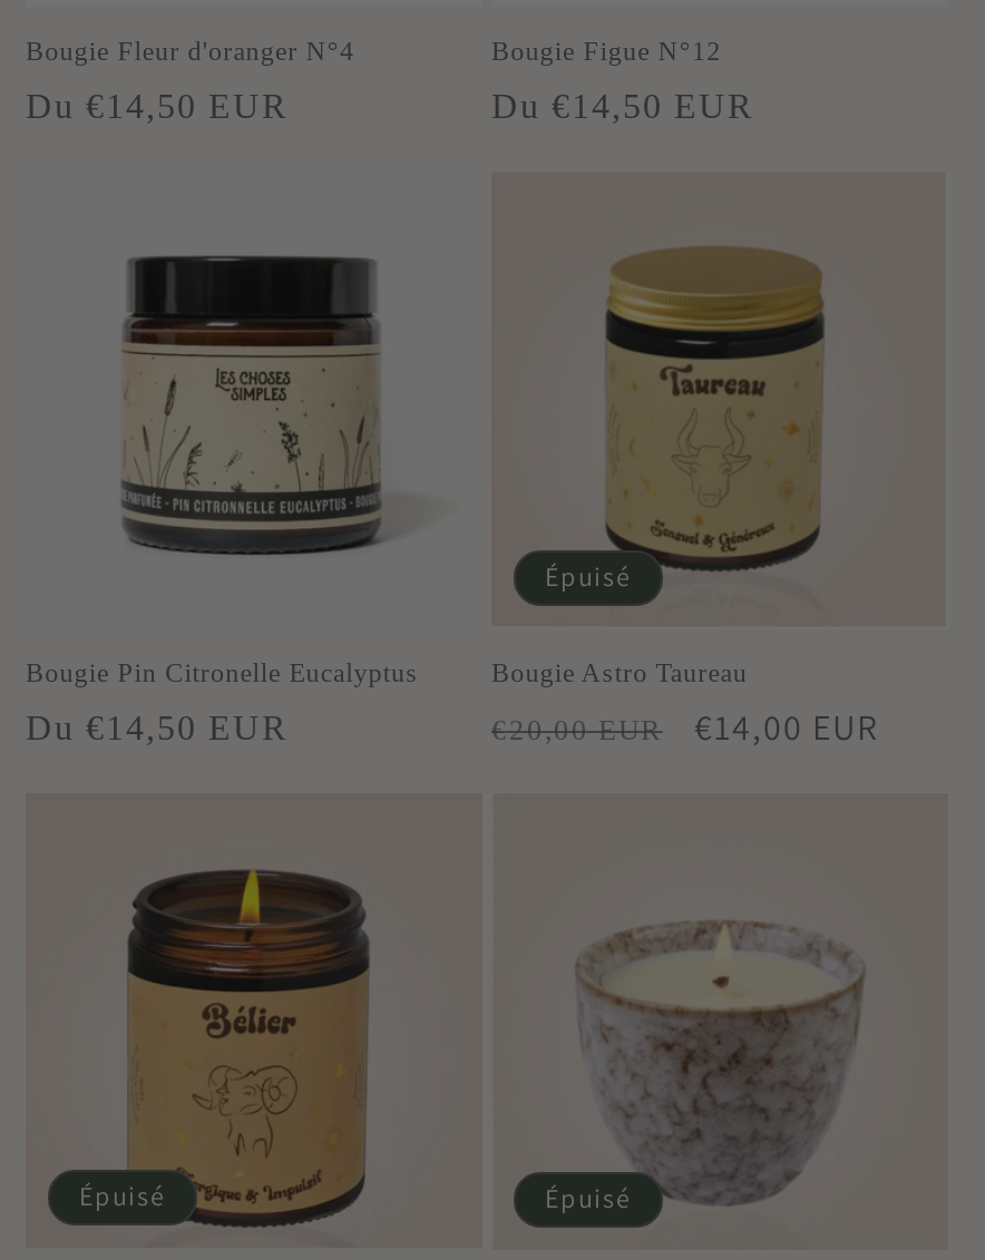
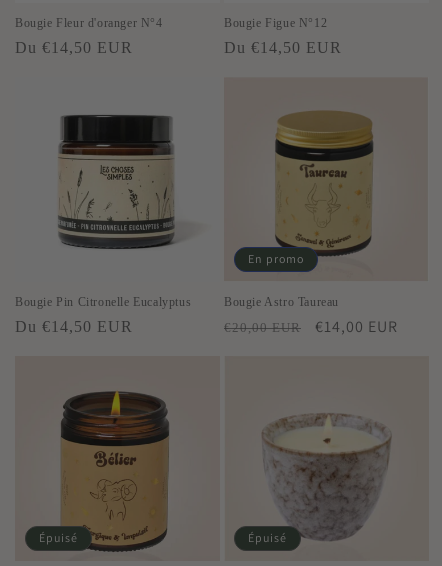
[545,558,632,592] Épuisé -> [248,251,304,266] En promo

